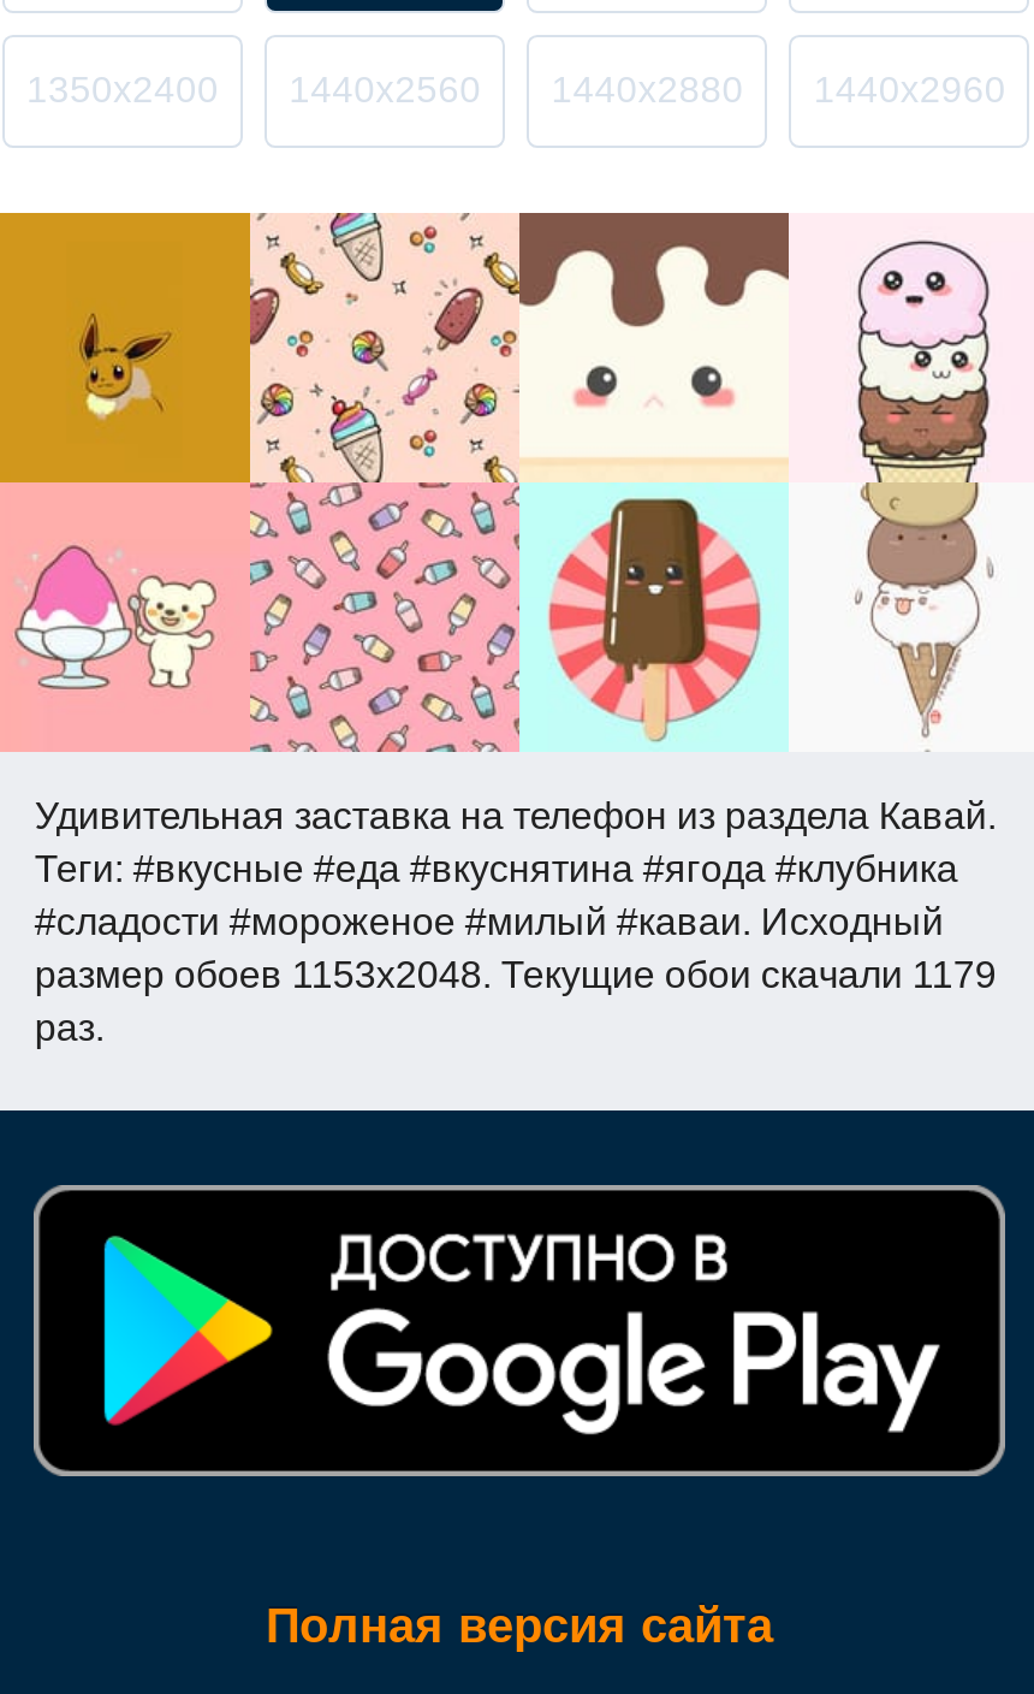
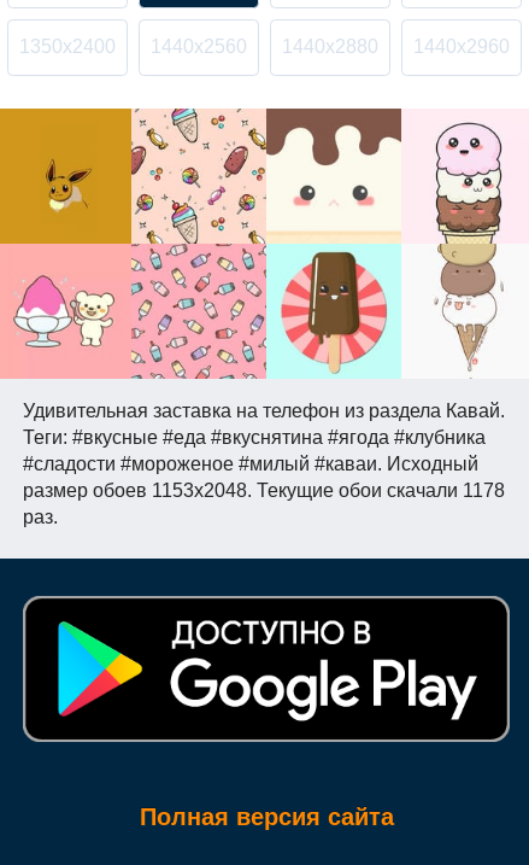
[35,955,996,996] размер обоев 1153x2048. Текущие обои скачали 1179 -> [23,481,505,501] размер обоев 1153x2048. Текущие обои скачали 1178

